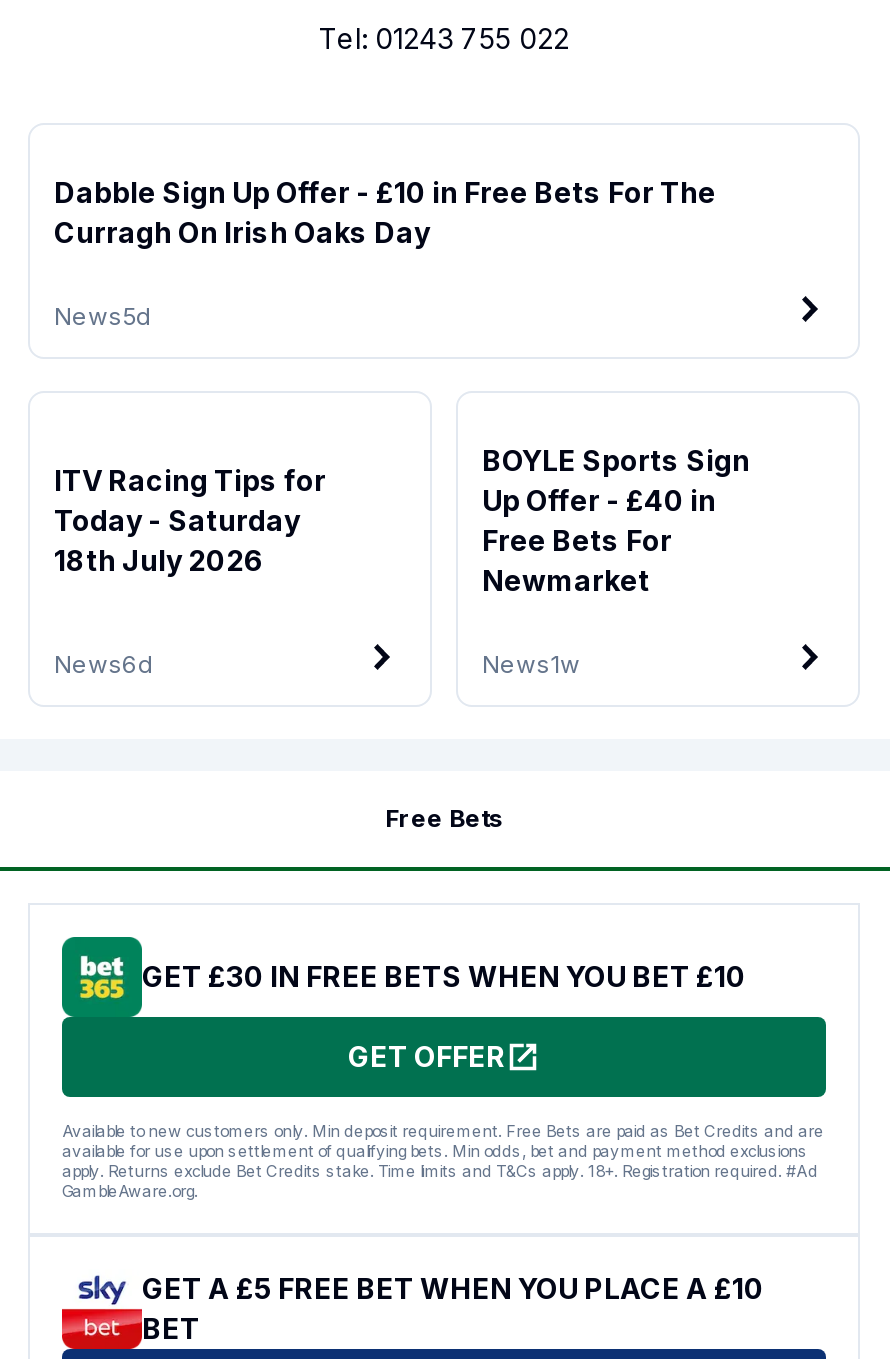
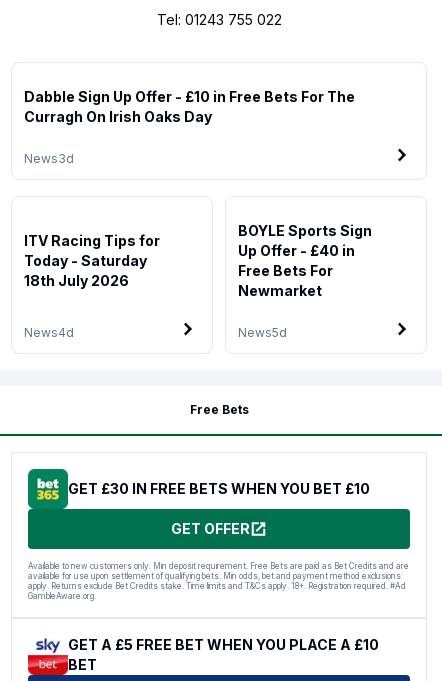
[54,301,152,331] News5d -> [24,151,74,166] News3d
[54,649,154,679] News6d -> [24,325,74,340] News4d
[482,649,580,679] News1w -> [238,325,287,340] News5d

